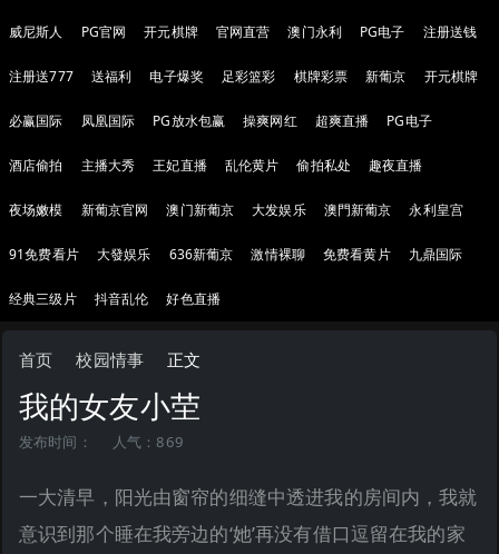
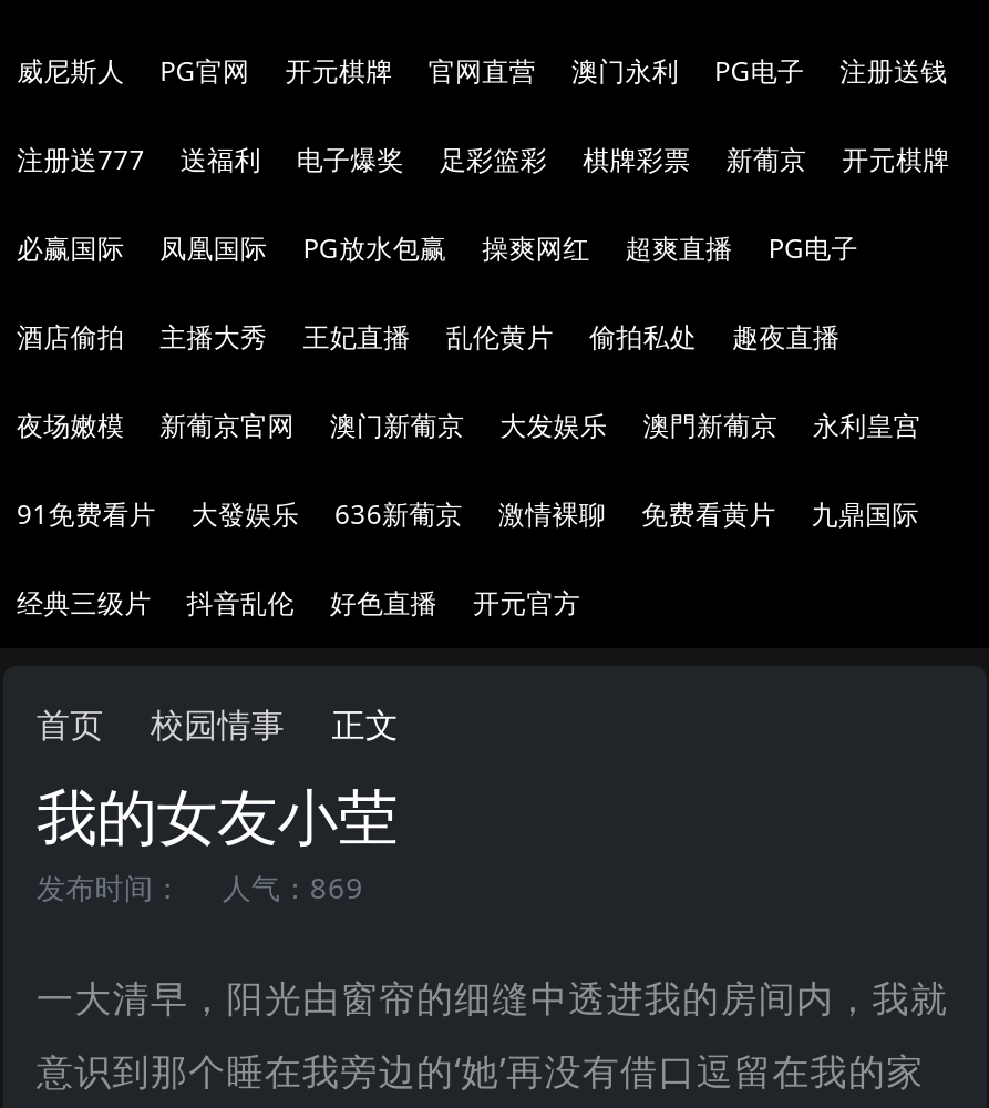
none -> [473,584,581,622] 开元官方

